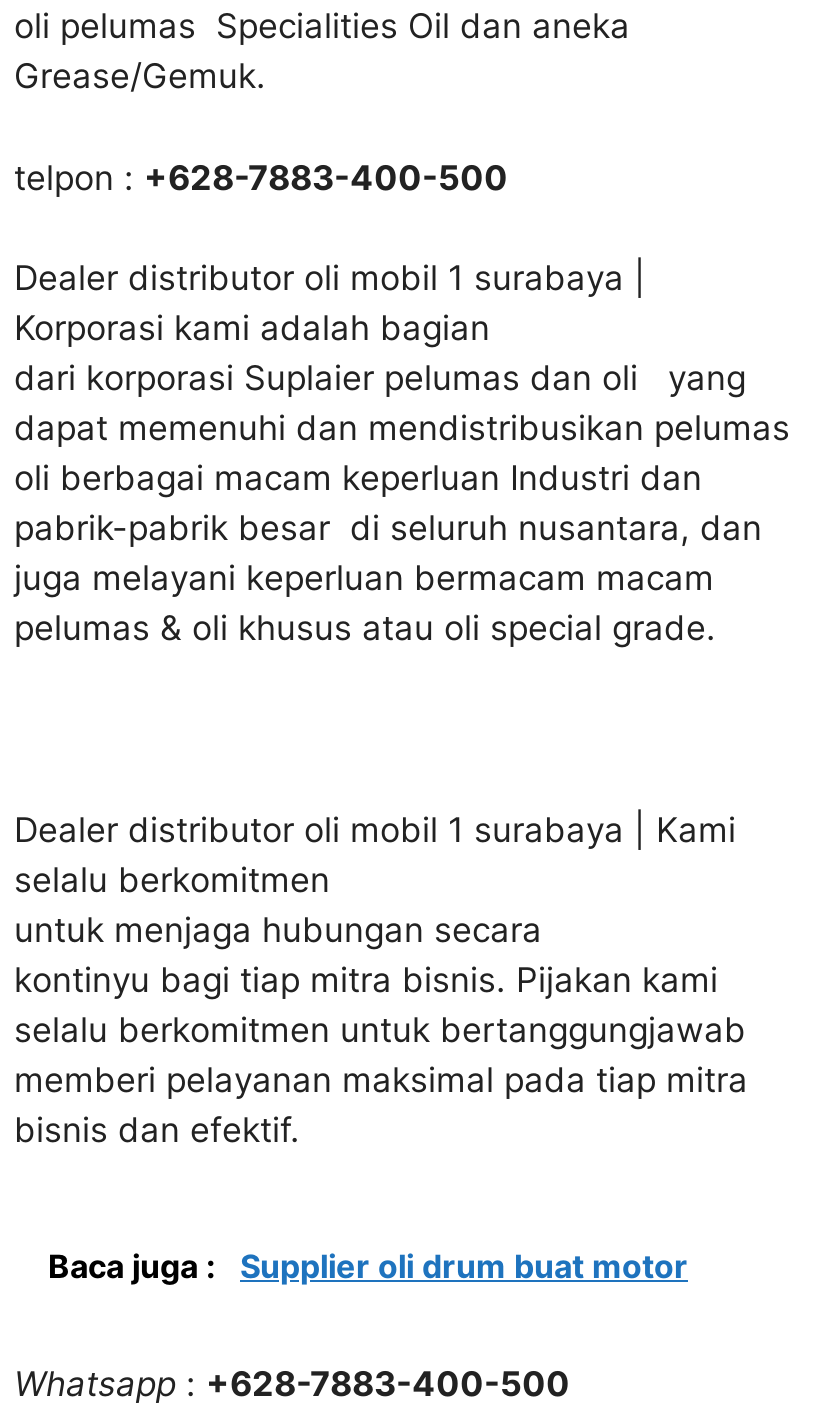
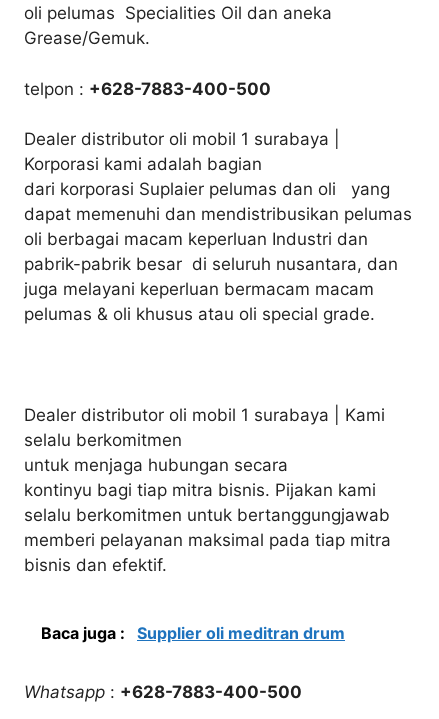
[48,1245,688,1285] Baca juga : Supplier oli drum buat motor -> [41,622,345,642] Baca juga : Supplier oli meditran drum

